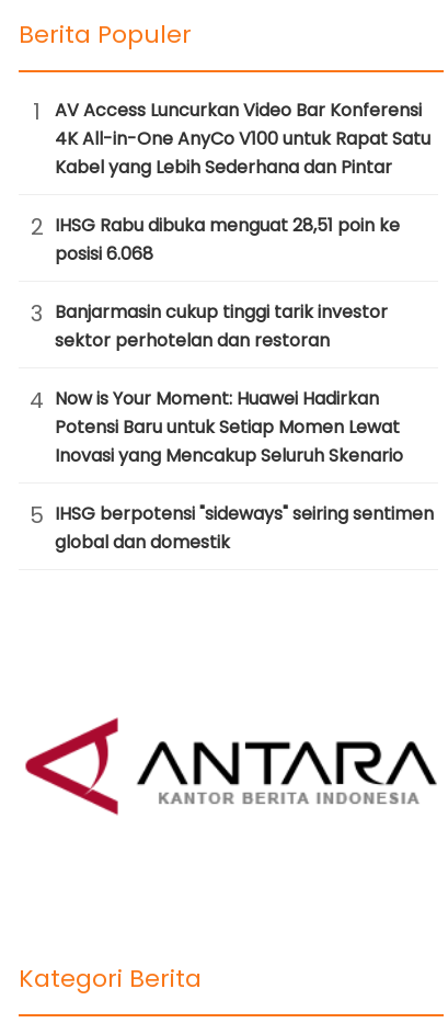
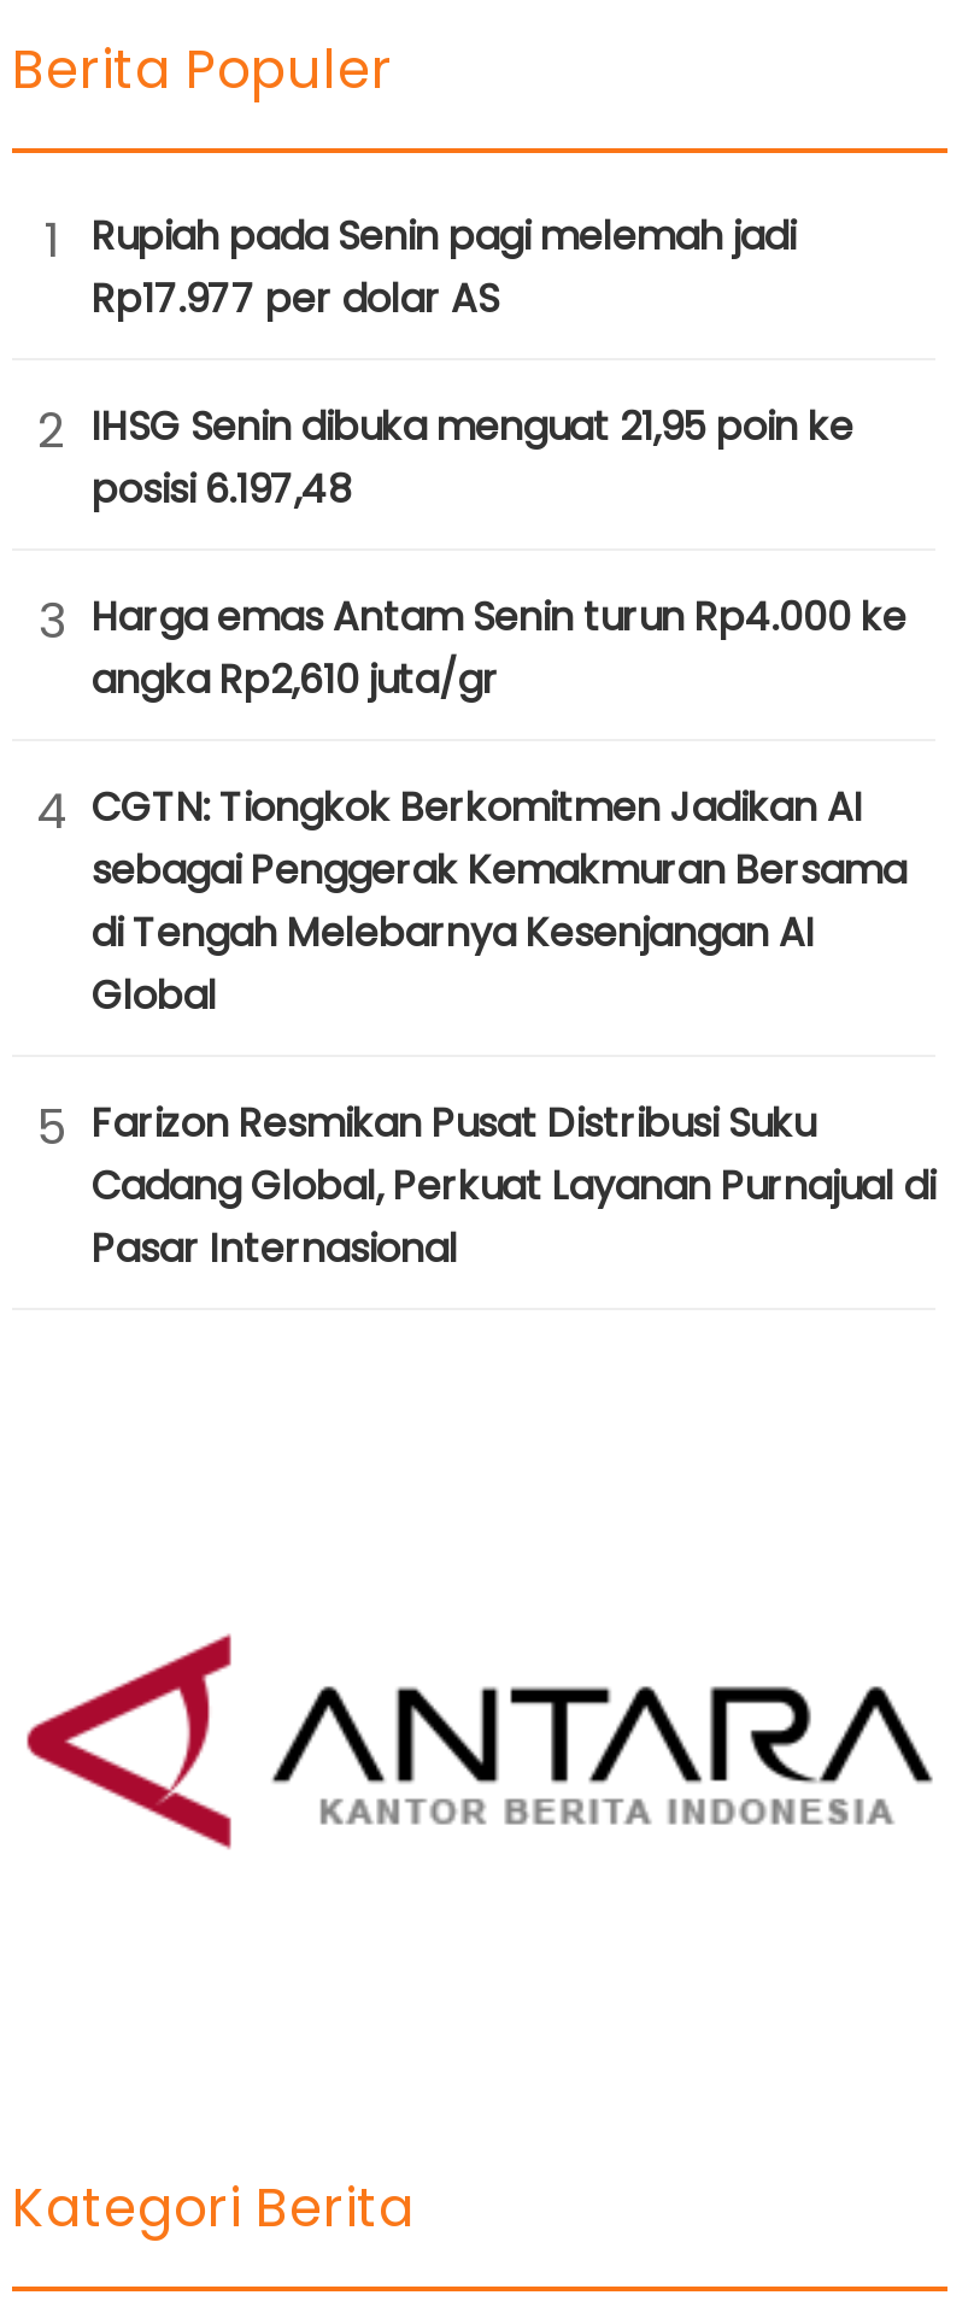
[33,96,430,179] 1 AV Access Luncurkan Video Bar Konferensi | 4K All-in-One AnyCo V100 untuk Rapat Satu | Kabel yang Lebih Sederhana dan Pintar -> [43,205,796,326] 1 Rupiah pada Senin pagi melemah jadi | Rp17.977 per dolar AS
[30,211,400,266] 2 IHSG Rabu dibuka menguat 28,51 poin ke | posisi 6.068 -> [37,396,853,516] 2 IHSG Senin dibuka menguat 21,95 poin ke | posisi 6.197,48
[31,298,388,353] 3 Banjarmasin cukup tinggi tarik investor | sektor perhotelan dan restoran -> [39,586,906,707] 3 Harga emas Antam Senin turun Rp4.000 ke | angka Rp2,610 juta/gr
[30,385,403,468] 4 Now is Your Moment: Huawei Hadirkan | Potensi Baru untuk Setiap Momen Lewat | Inovasi yang Mencakup Seluruh Skenario -> [36,777,906,1023] 4 CGTN: Tiongkok Berkomitmen Jadikan AI | sebagai Penggerak Kemakmuran Bersama | di Tengah Melebarnya Kesenjangan AI | Global
[30,500,434,554] 5 IHSG berpotensi "sideways" seiring sentimen | global dan domestik -> [36,1093,935,1276] 5 Farizon Resmikan Pusat Distribusi Suku | Cadang Global, Perkuat Layanan Purnajual di | Pasar Internasional

